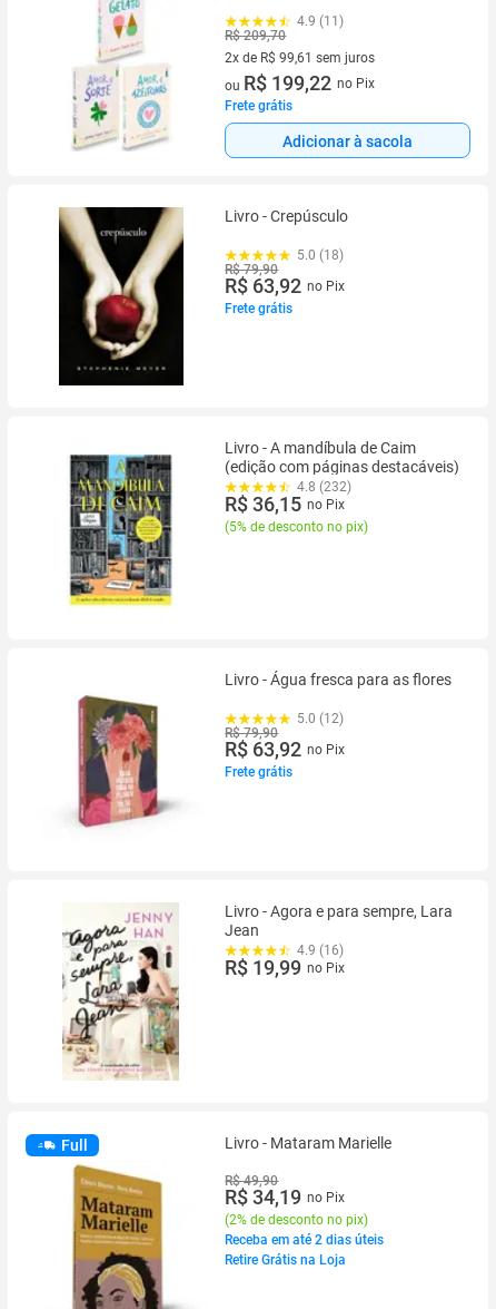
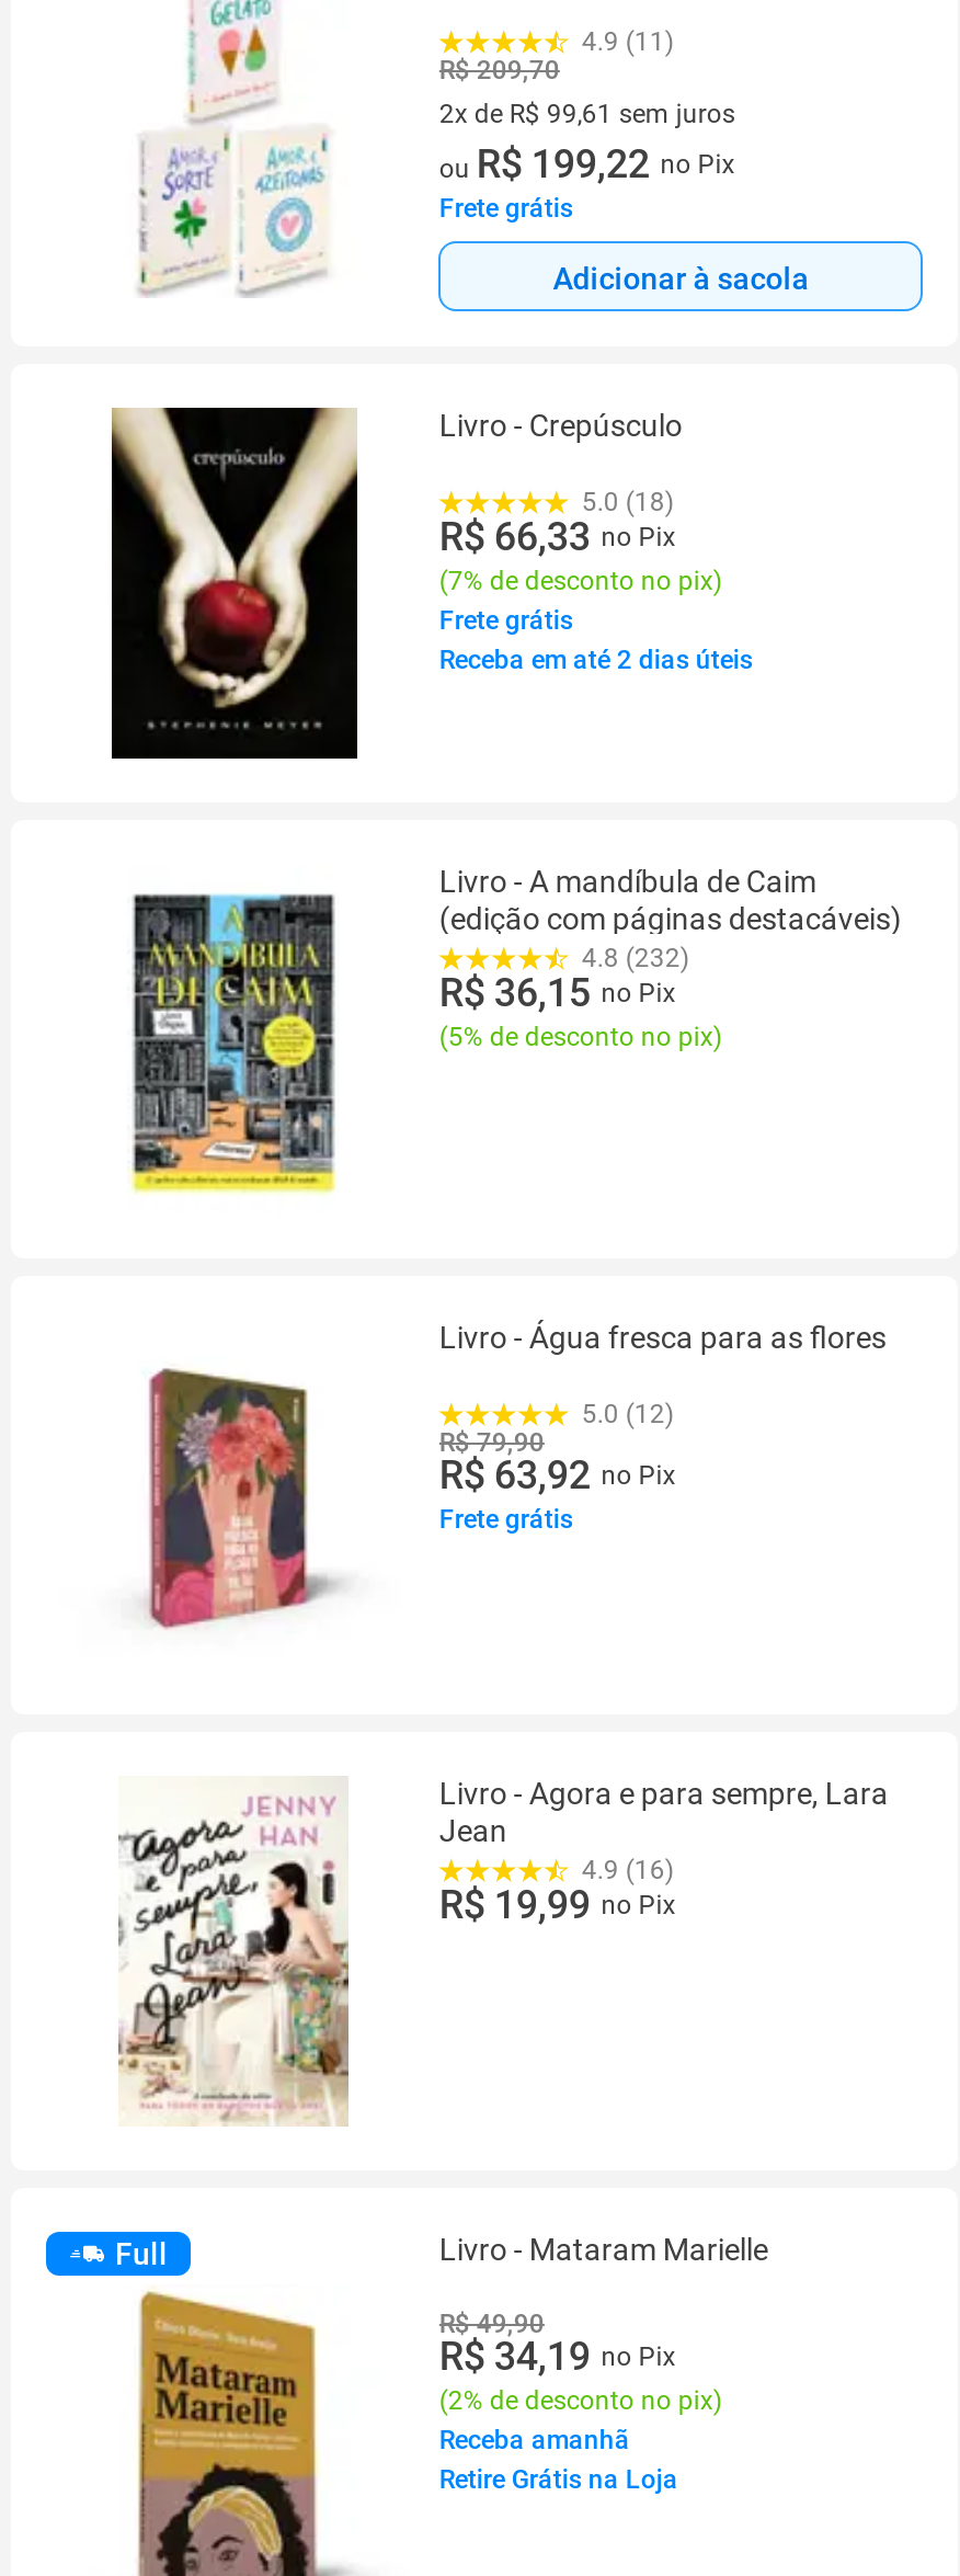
[225,262,345,297] R$ 79,90 | R$ 63,92 no Pix -> [439,513,722,596] R$ 66,33 no Pix | (7% de desconto no pix)
moved [225,1232,384,1248] -> [439,645,753,675]: Receba em até 2 dias úteis
none -> [439,2425,630,2455] Receba amanhã

